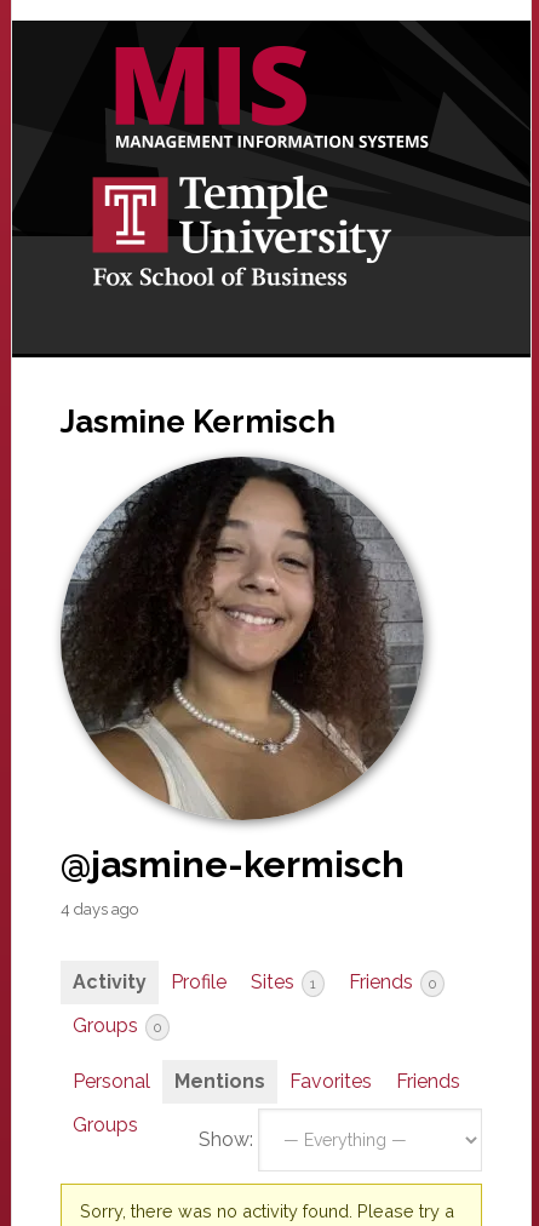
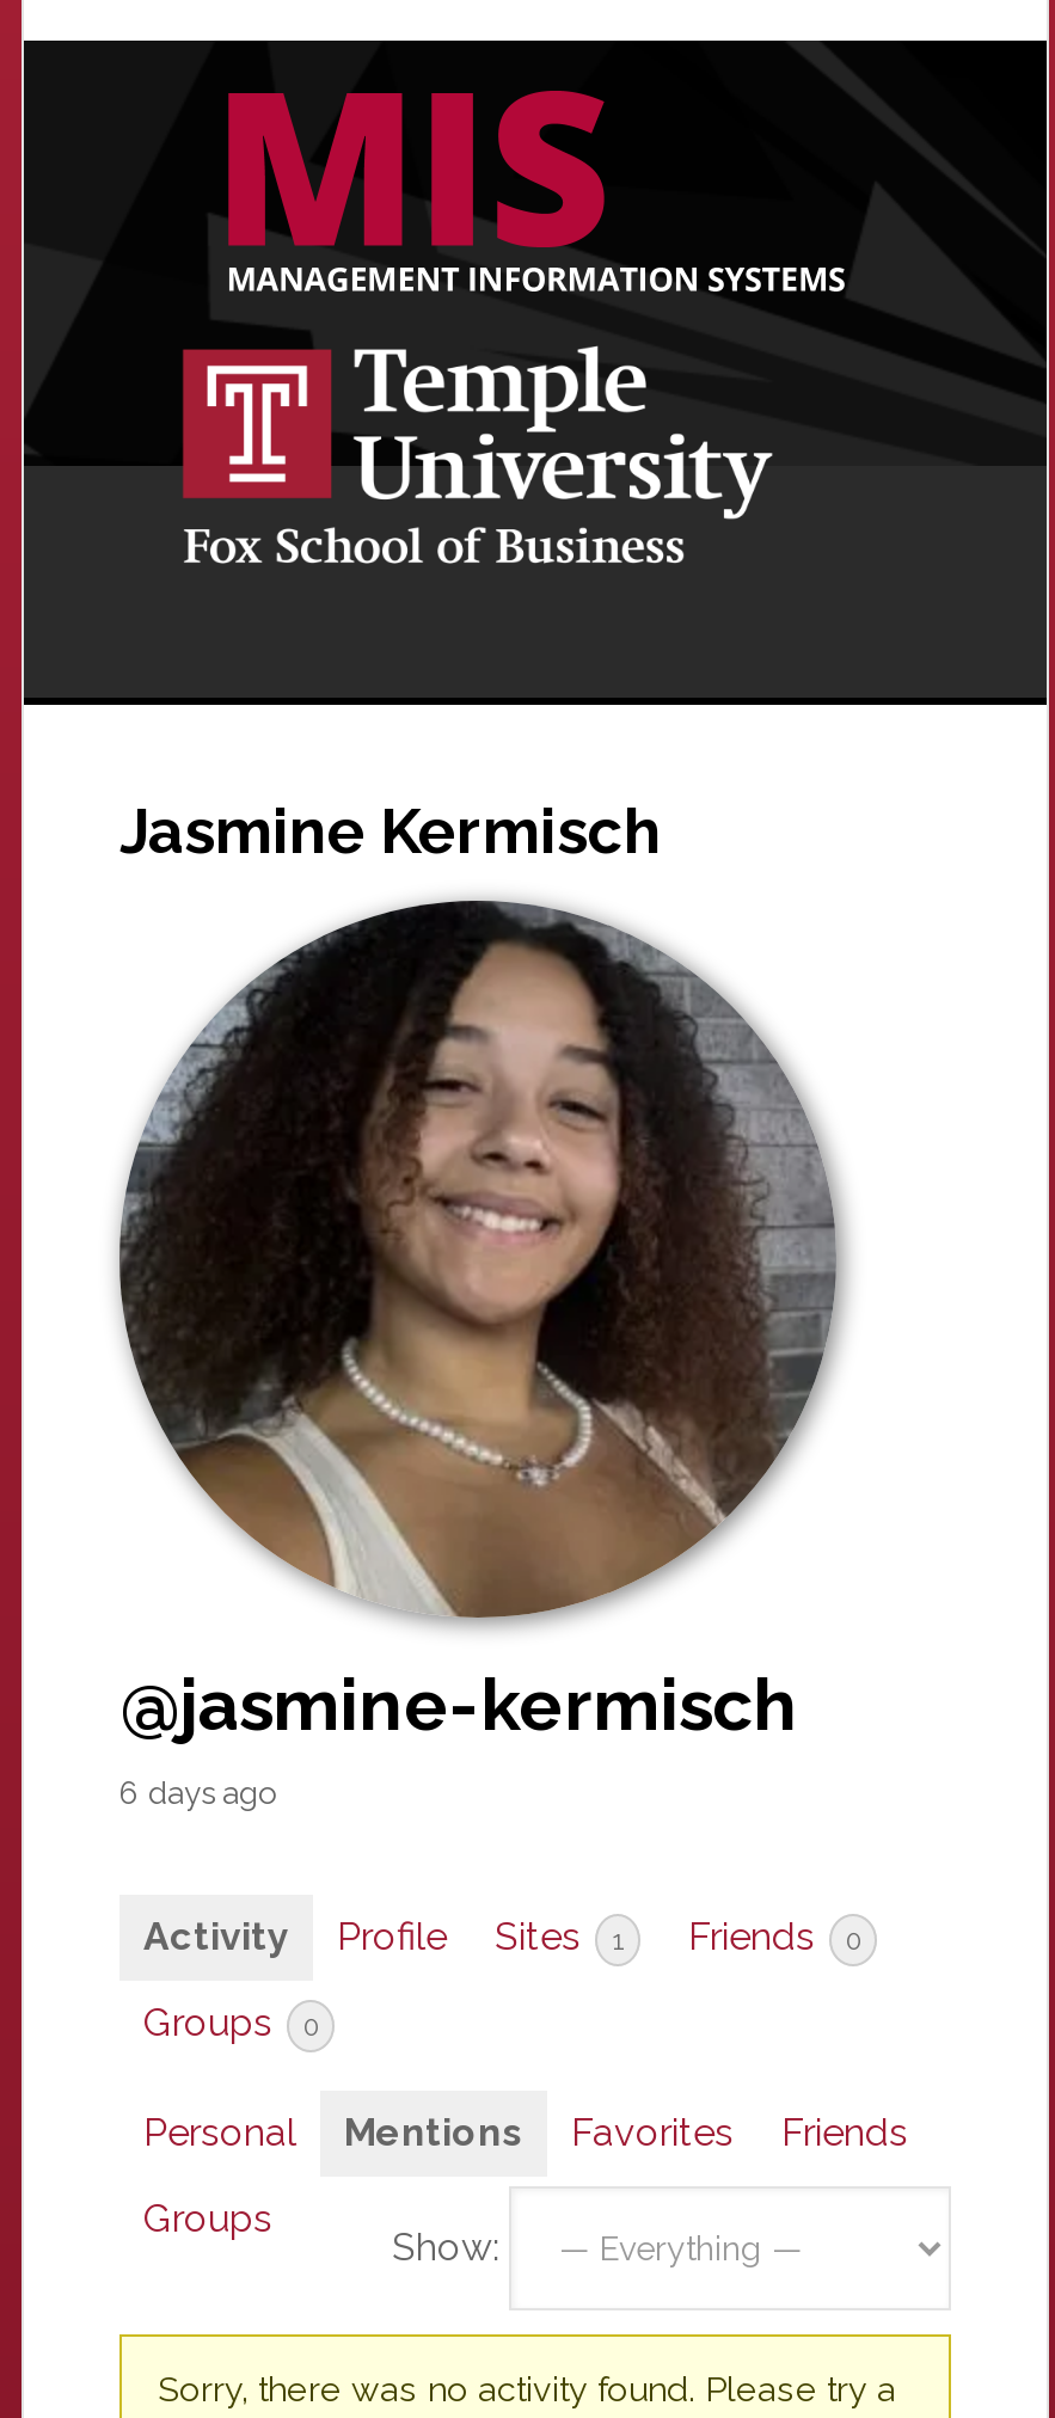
[61,900,138,918] 4 days ago -> [119,1775,275,1811] 6 days ago

